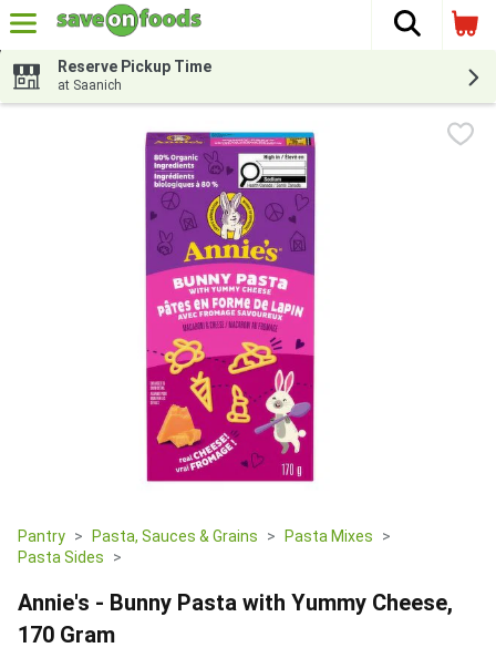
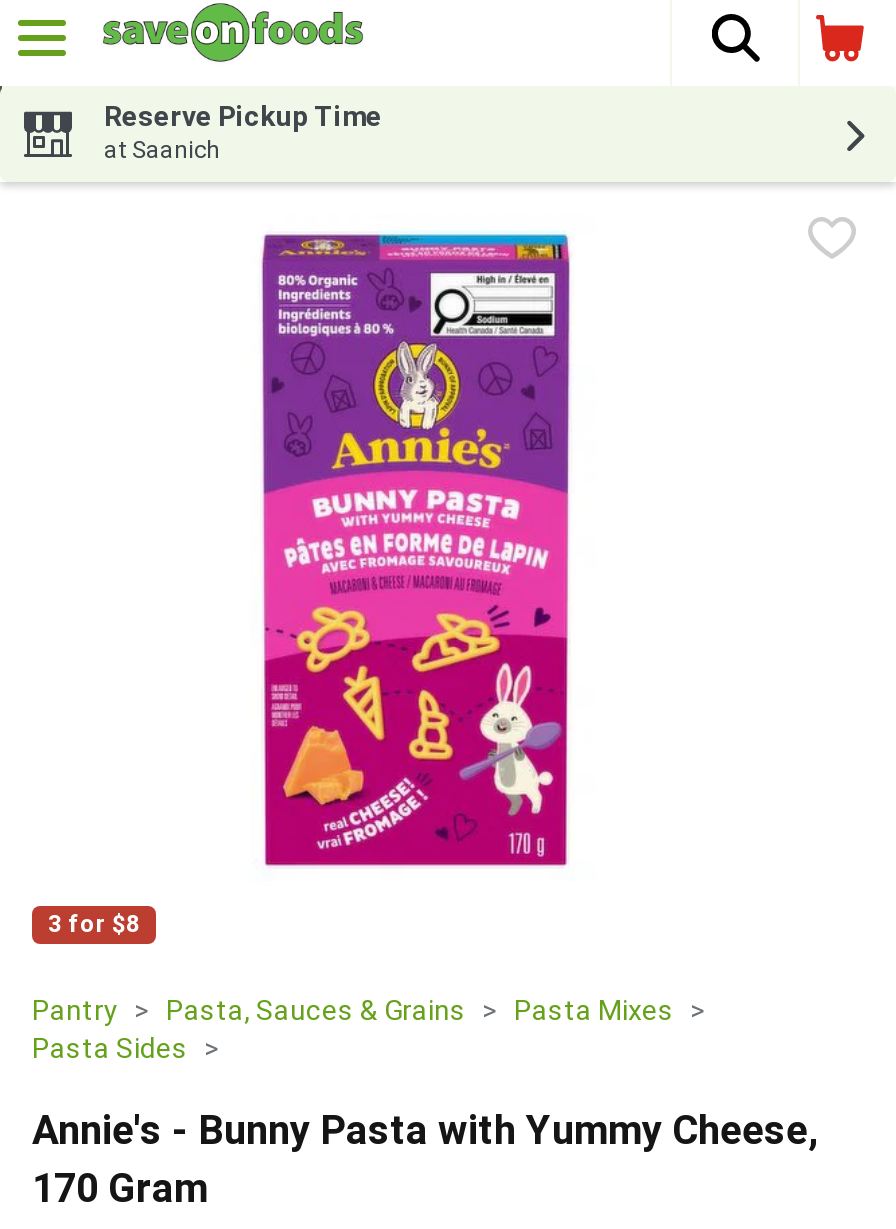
none -> [48,910,140,938] 3 for $8

